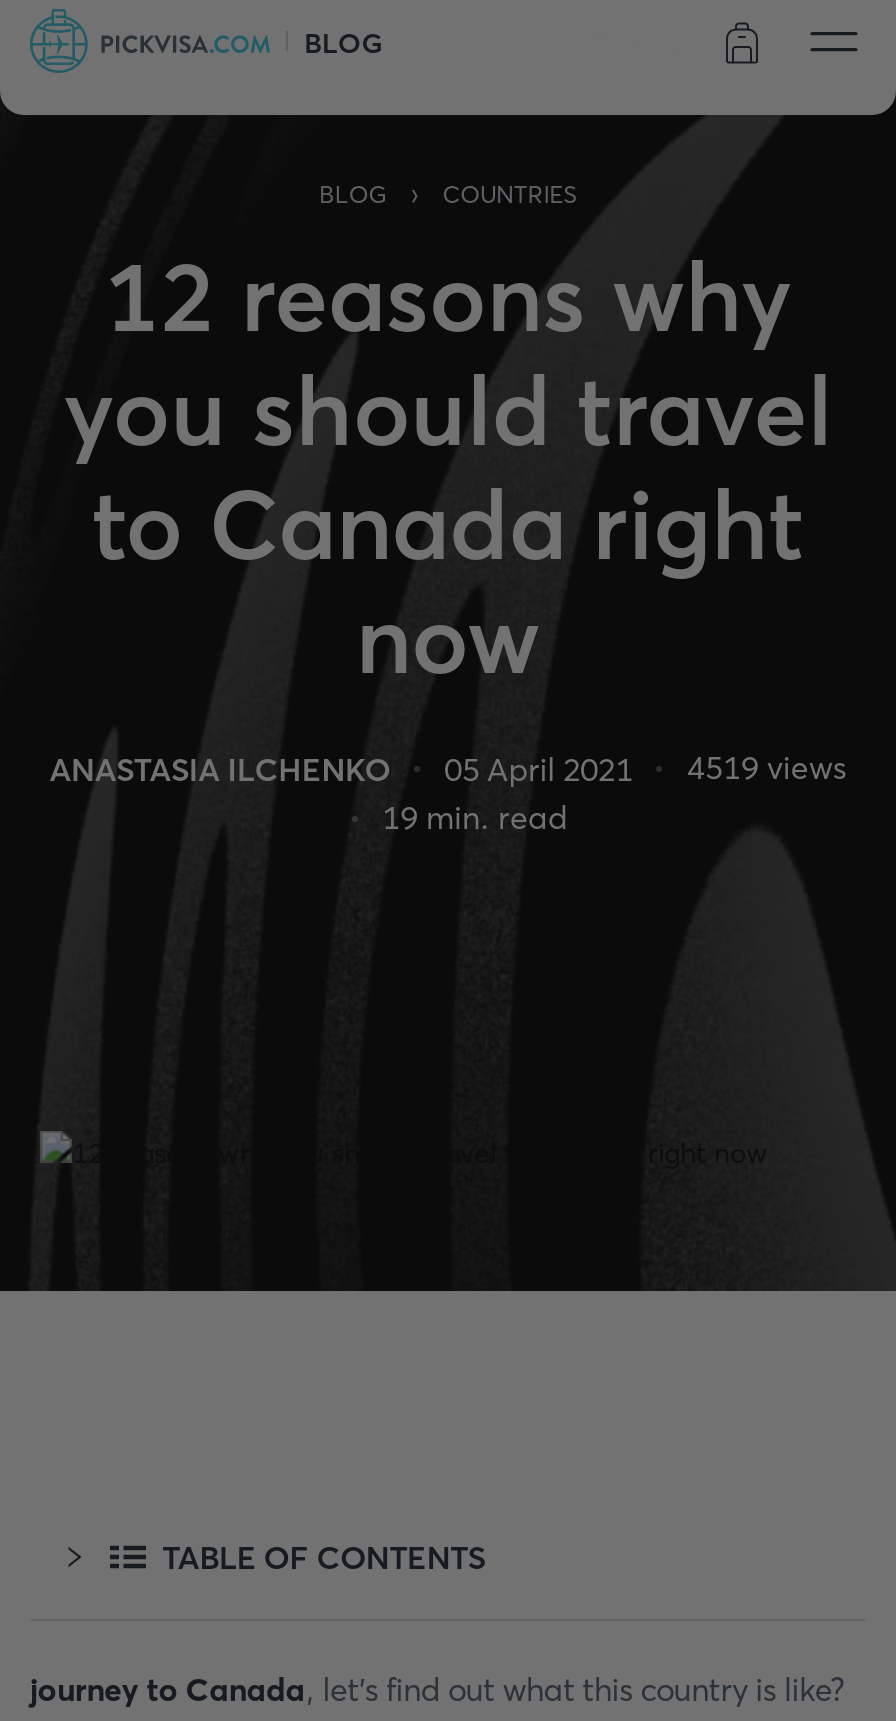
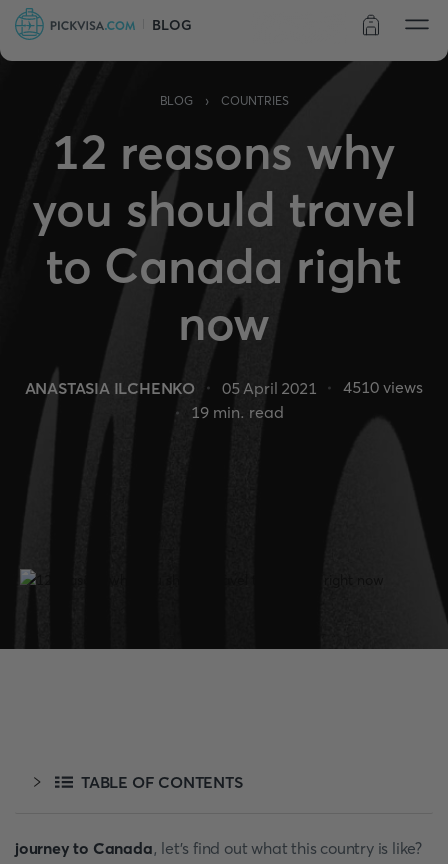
[49,747,847,788] ANASTASIA ILCHENKO 05 April 2021 4519 views -> [25,377,423,397] ANASTASIA ILCHENKO 05 April 2021 4510 views

